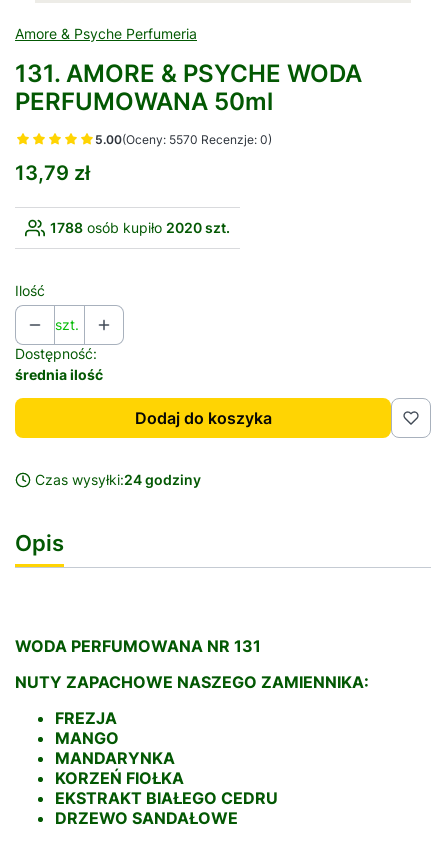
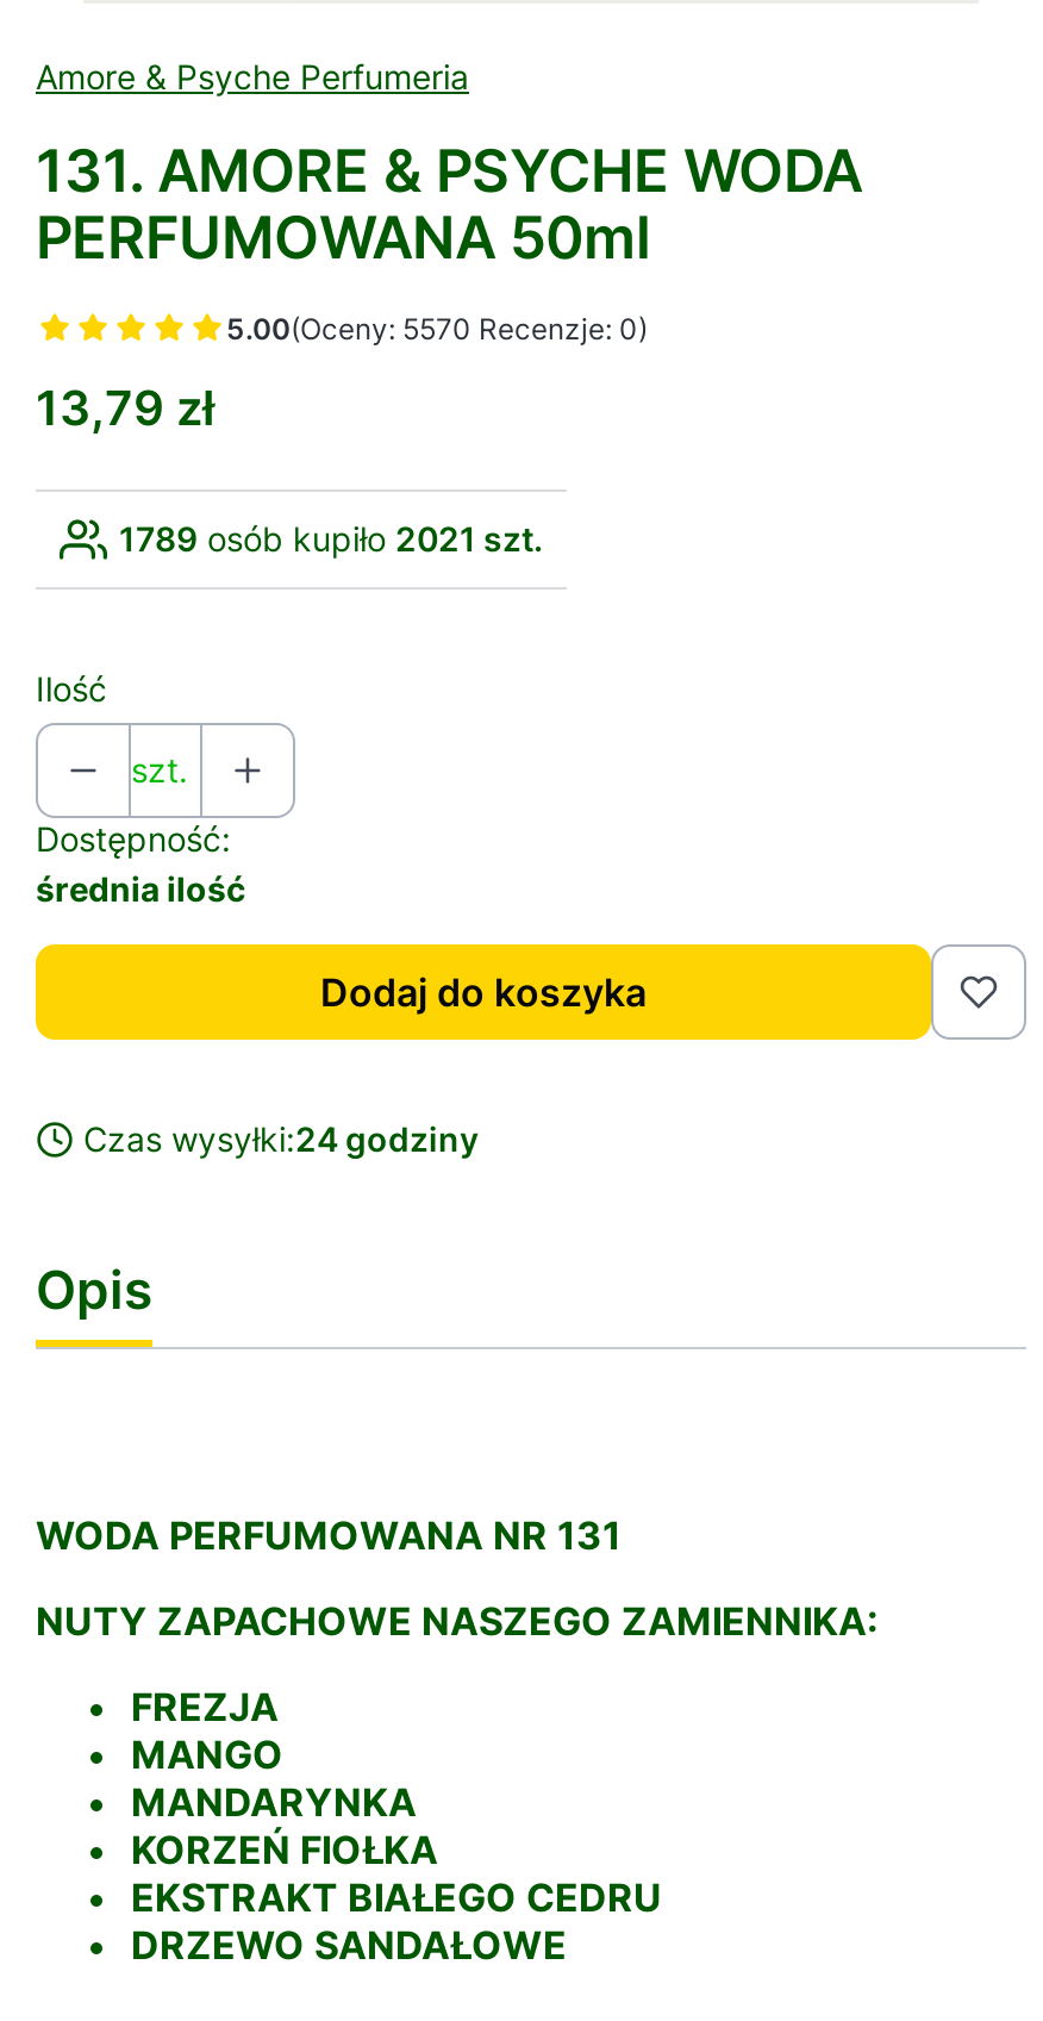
[50,219,230,236] 1788 osób kupiło 2020 szt. -> [119,518,543,559] 1789 osób kupiło 2021 szt.

